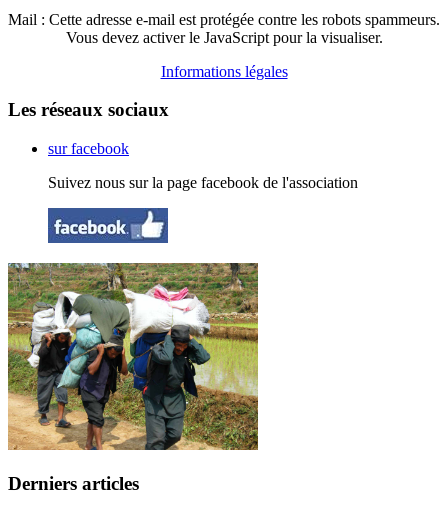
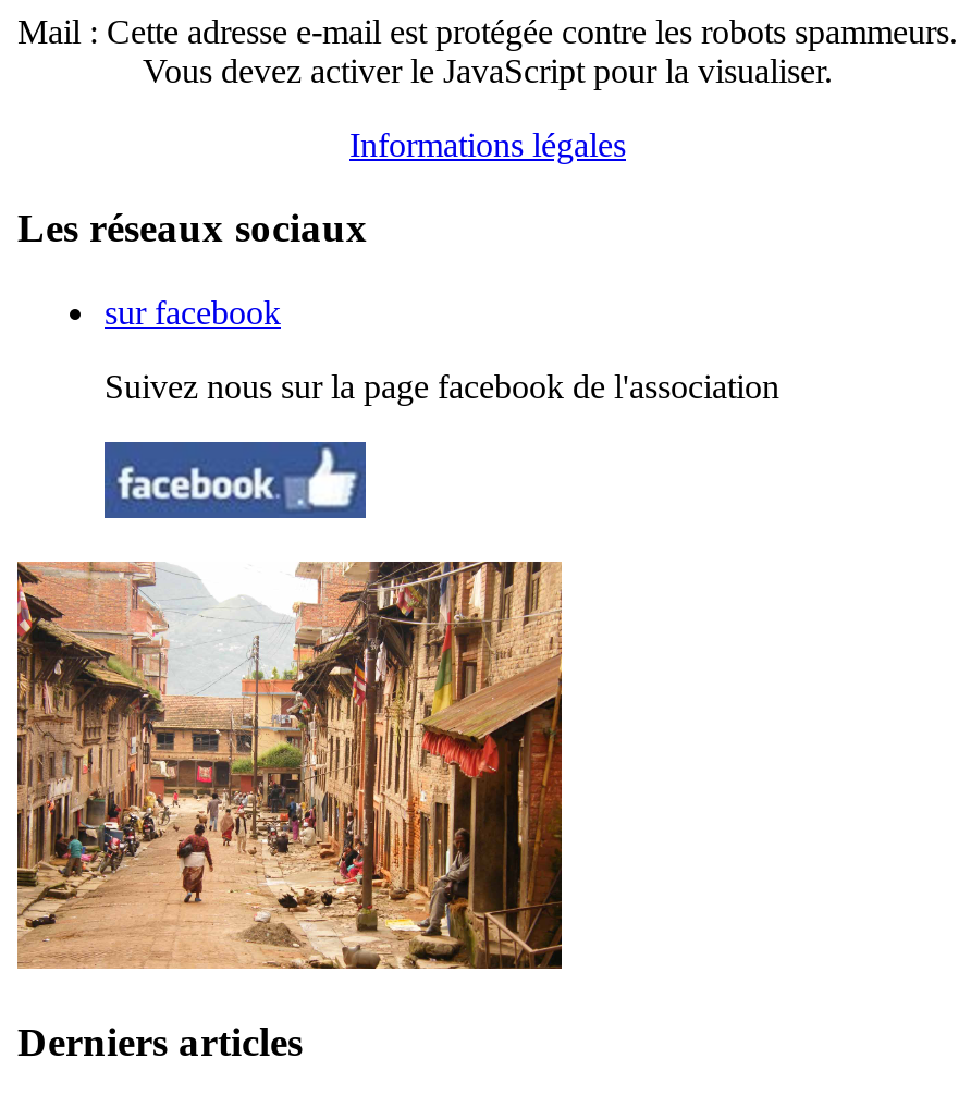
[7,262,259,451] [image] -> [15,559,564,971] [image]

